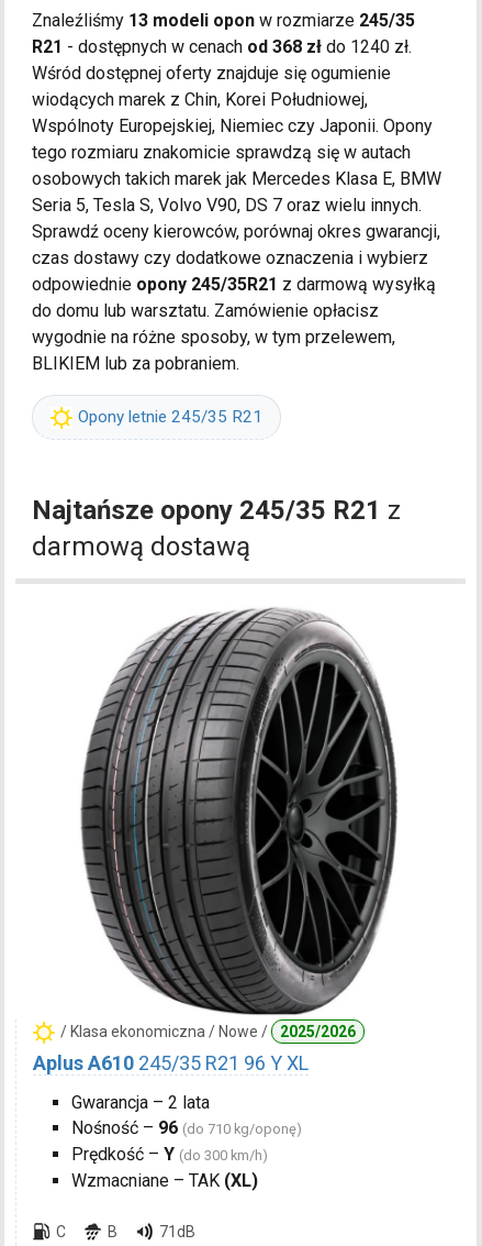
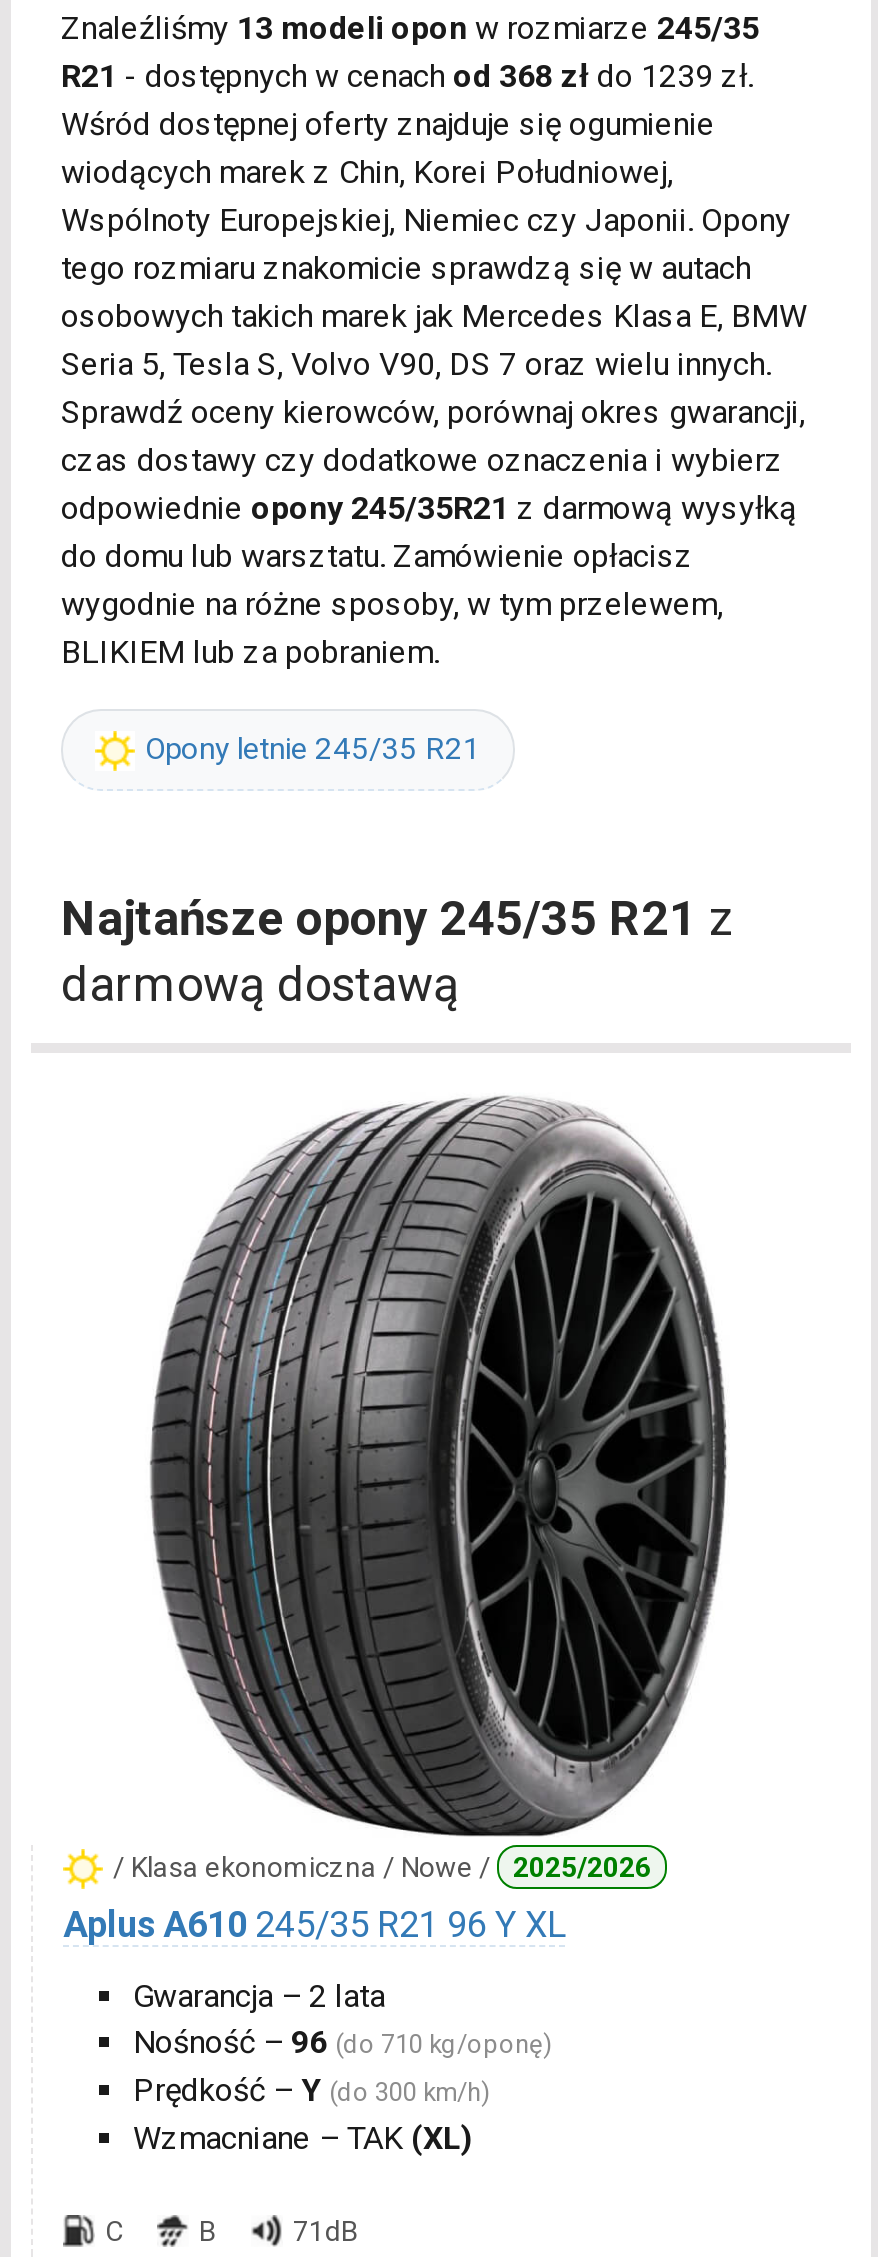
[32,36,412,57] R21 - dostępnych w cenach od 368 zł do 1240 zł. -> [61,57,753,95] R21 - dostępnych w cenach od 368 zł do 1239 zł.

